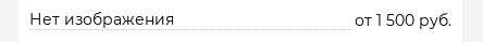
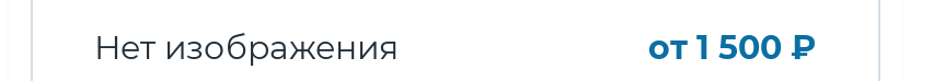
[355,11,451,30] от 1 500 руб. -> [648,26,817,68] от 1 500 ₽

